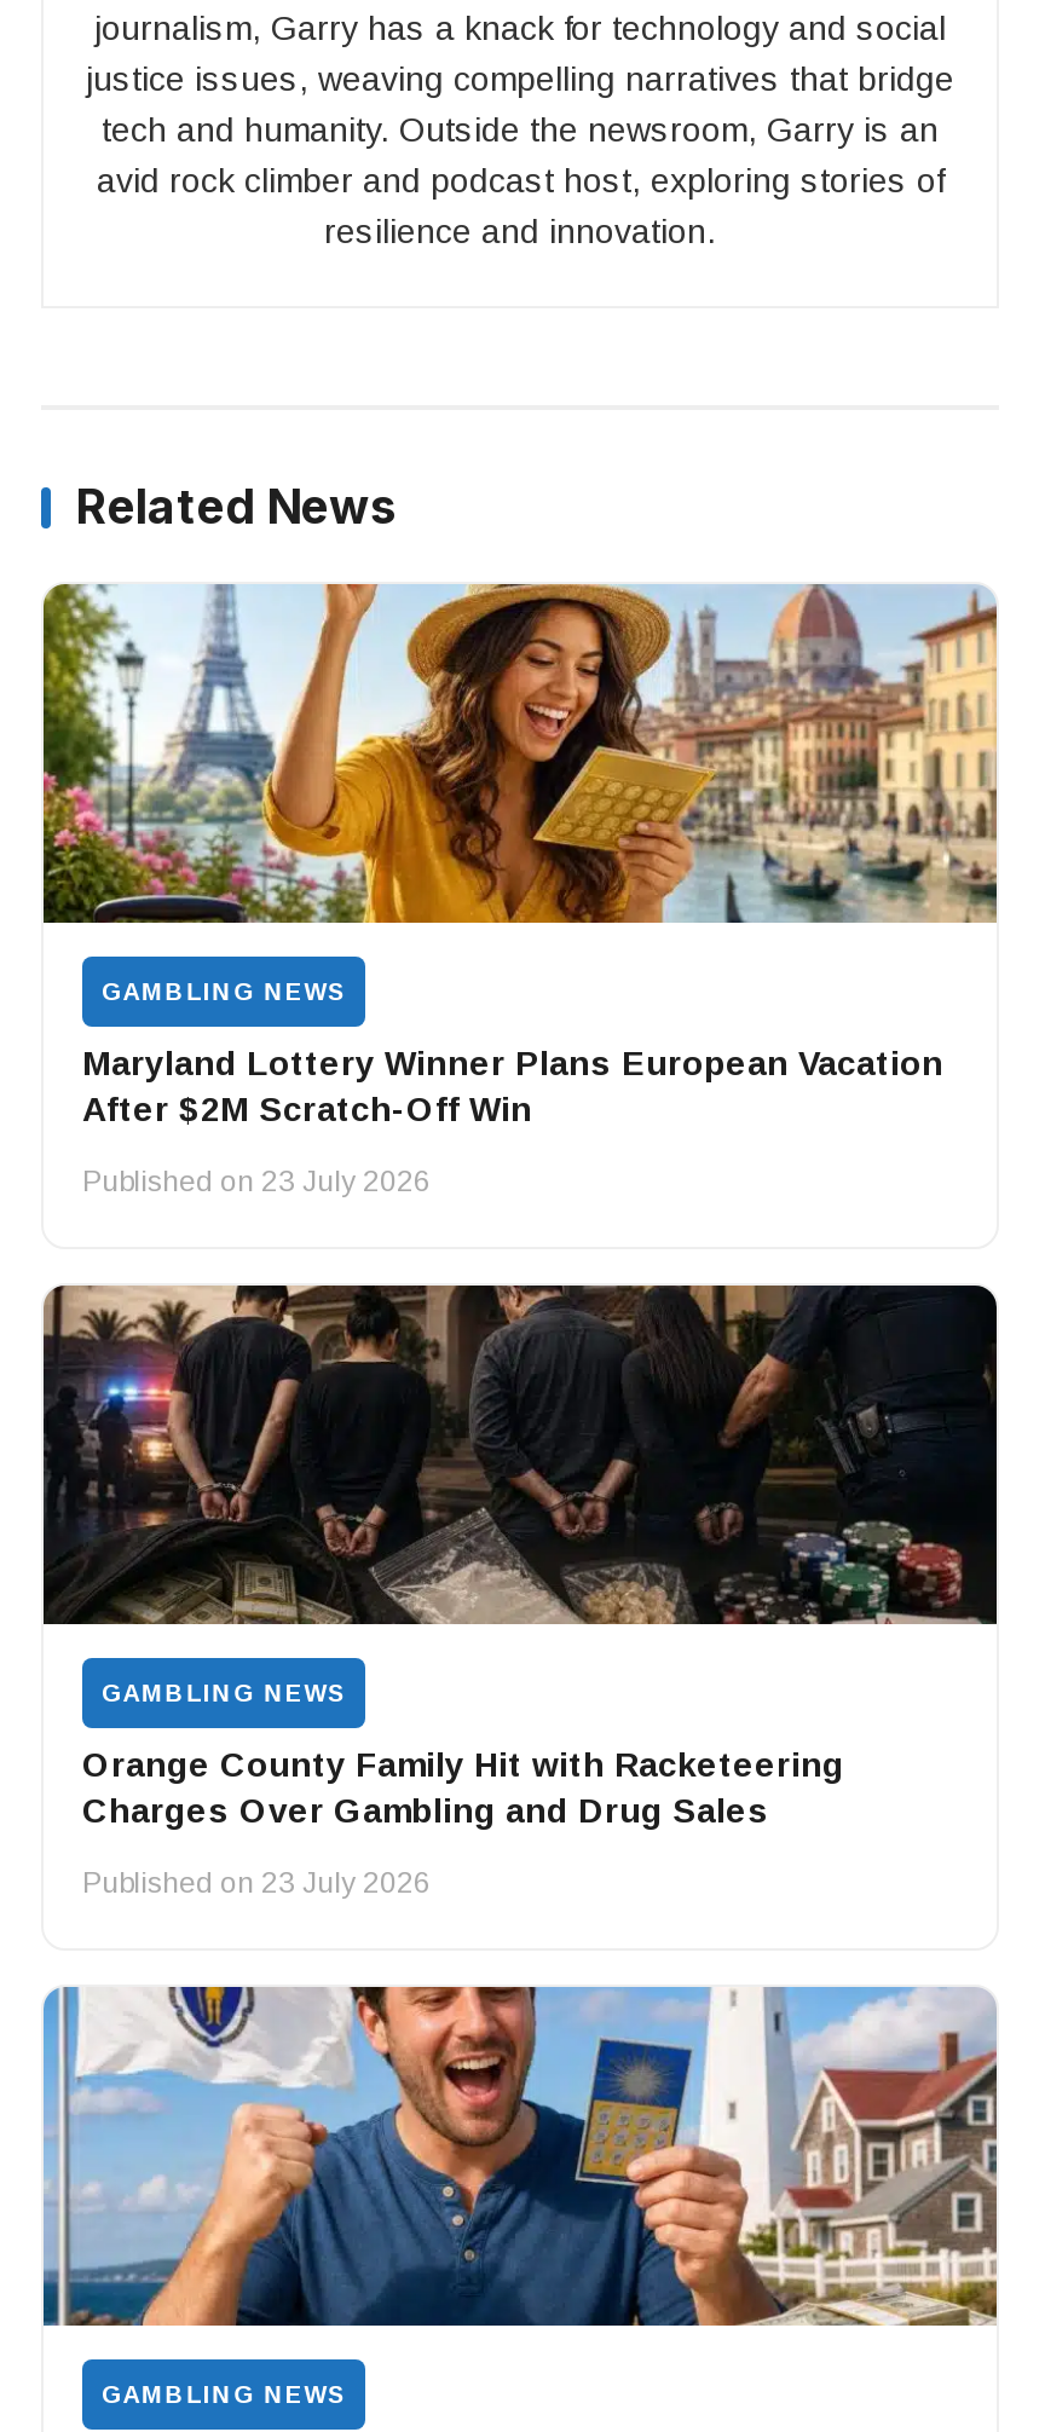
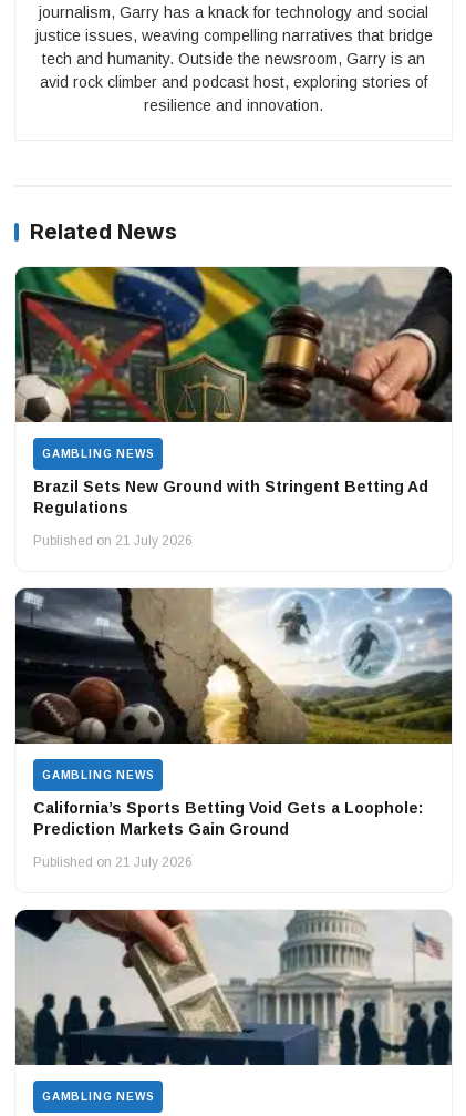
[41,583,999,926] [image] -> [14,266,453,423] [image]
[82,1043,943,1128] Maryland Lottery Winner Plans European Vacation | After $2M Scratch-Off Win -> [33,478,428,517] Brazil Sets New Ground with Stringent Betting Ad | Regulations
[82,1164,431,1198] Published on 23 July 2026 -> [33,534,193,549] Published on 21 July 2026
[41,1282,999,1628] [image] -> [14,587,453,745] [image]
[82,1745,844,1830] Orange County Family Hit with Racketeering | Charges Over Gambling and Drug Sales -> [33,799,423,838] California’s Sports Betting Void Gets a Loophole: | Prediction Markets Gain Ground
[82,1866,431,1900] Published on 23 July 2026 -> [33,855,193,870] Published on 21 July 2026
[41,1983,999,2329] [image] -> [14,909,452,1066] [image]

